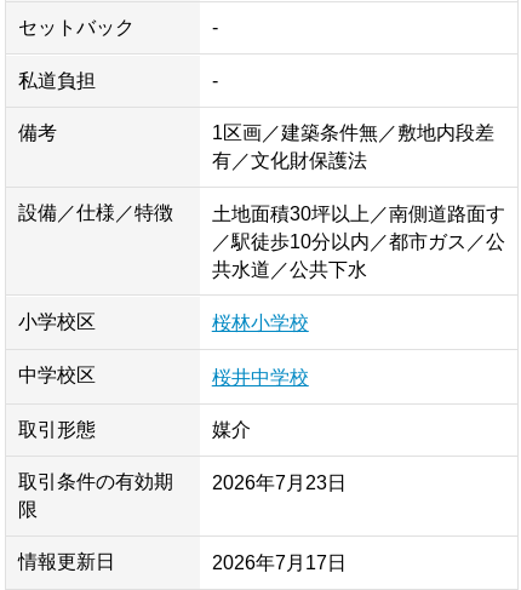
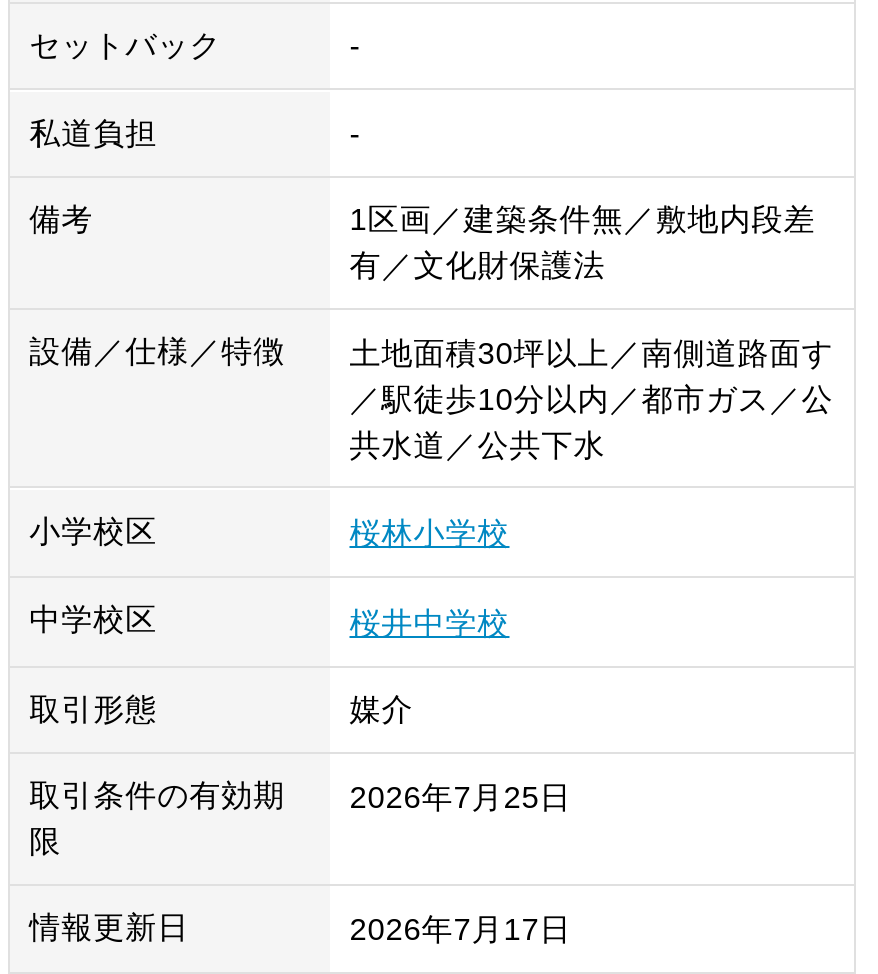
[18,472,346,493] 取引条件の有効期 2026年7月23日 -> [29,779,572,813] 取引条件の有効期 2026年7月25日

